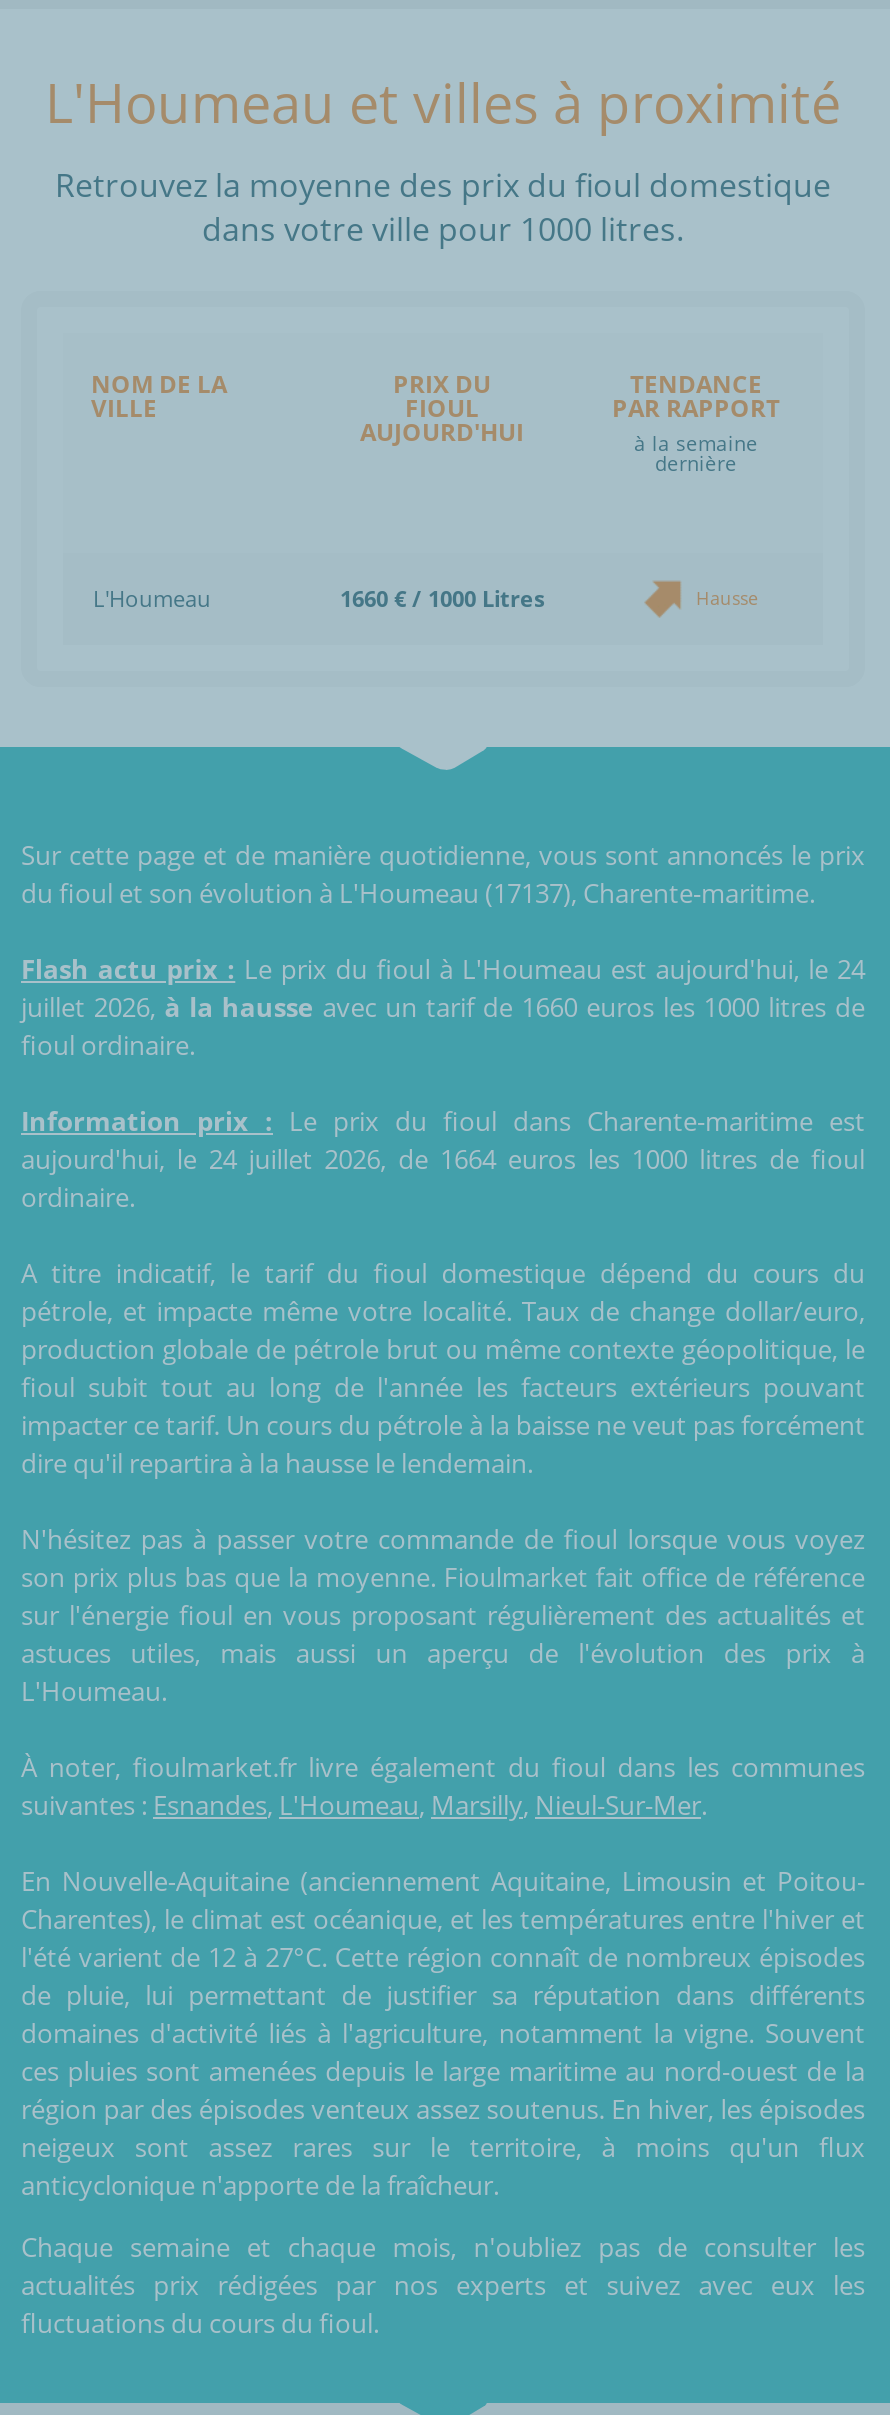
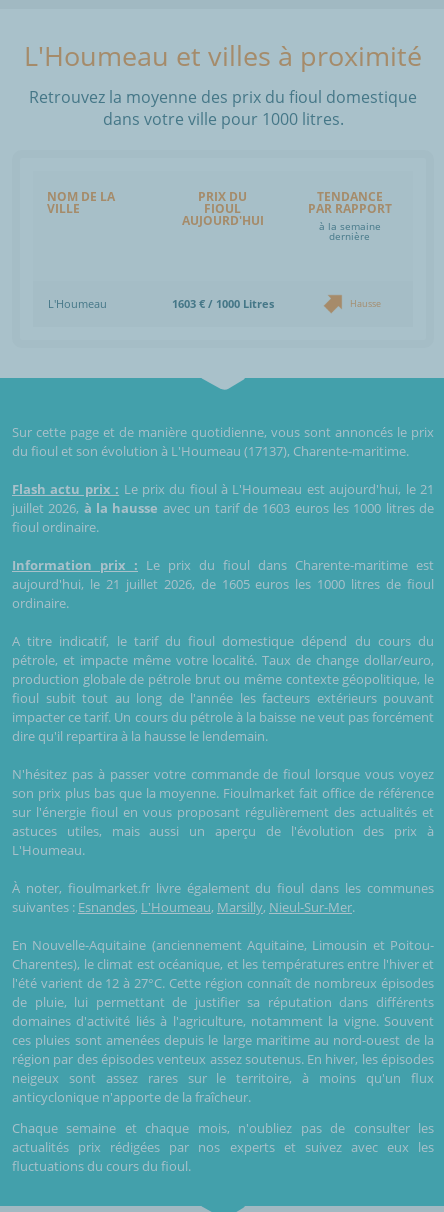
[340,583,544,613] 1660 € / 1000 Litres -> [171,296,273,311] 1603 € / 1000 Litres
[21,951,865,987] Flash actu prix : Le prix du fioul à L'Houmeau est aujourd'hui, le 24 -> [12,480,434,498] Flash actu prix : Le prix du fioul à L'Houmeau est aujourd'hui, le 21
[21,989,865,1025] juillet 2026, à la hausse avec un tarif de 1660 euros les 1000 litres de -> [12,499,434,517] juillet 2026, à la hausse avec un tarif de 1603 euros les 1000 litres de
[21,1141,865,1177] aujourd'hui, le 24 juillet 2026, de 1664 euros les 1000 litres de fioul -> [12,575,434,593] aujourd'hui, le 21 juillet 2026, de 1605 euros les 1000 litres de fioul

